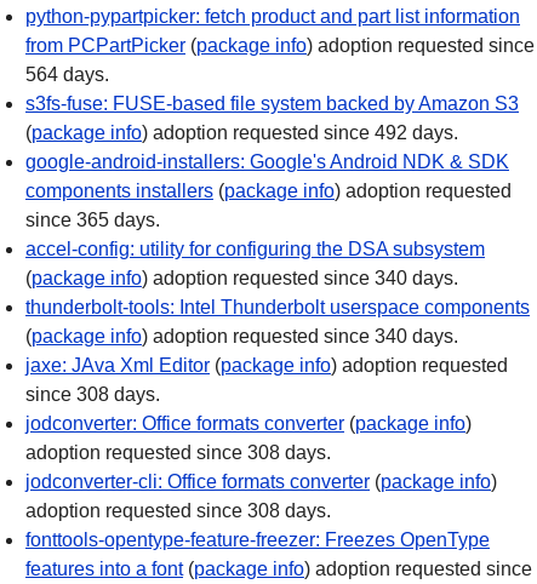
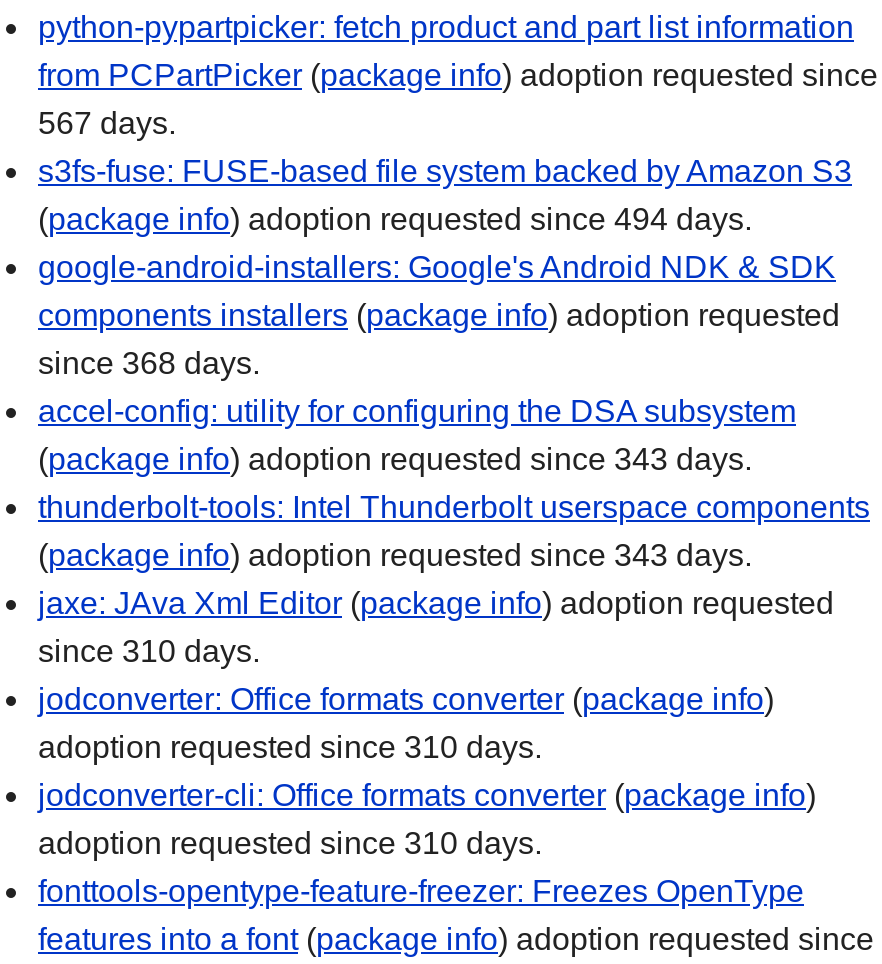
[25,64,109,85] 564 days. -> [38,106,176,140] 567 days.
[25,122,458,143] (package info) adoption requested since 492 days. -> [38,202,752,236] (package info) adoption requested since 494 days.
[25,210,160,230] since 365 days. -> [38,346,260,380] since 368 days.
[25,268,458,288] (package info) adoption requested since 340 days. -> [38,442,752,476] (package info) adoption requested since 343 days.
[25,326,458,347] (package info) adoption requested since 340 days. -> [38,538,752,572] (package info) adoption requested since 343 days.
[25,384,160,405] since 308 days. -> [38,634,260,668] since 310 days.
[25,442,331,463] adoption requested since 308 days. -> [38,730,542,764] adoption requested since 310 days.
[25,500,331,521] adoption requested since 308 days. -> [38,826,542,860] adoption requested since 310 days.

